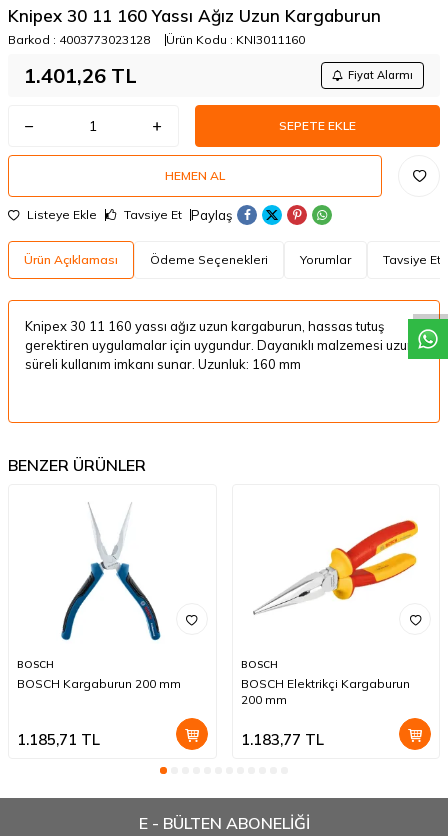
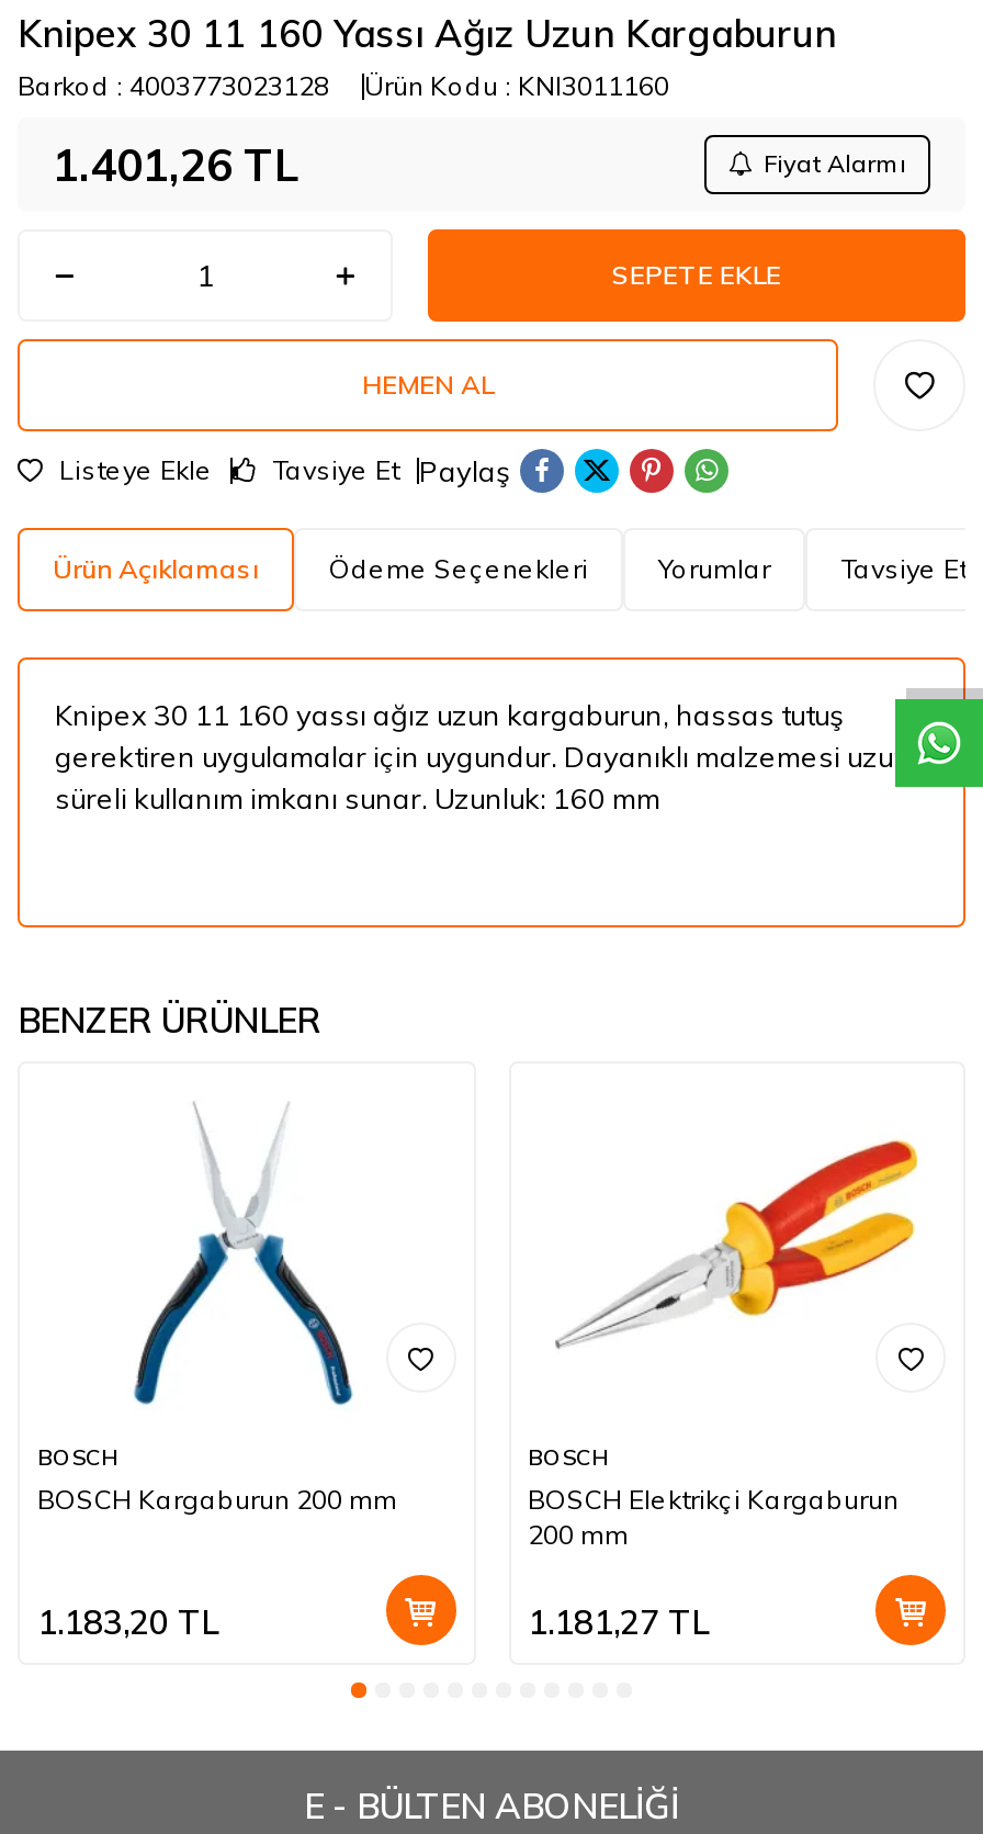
[17,730,100,749] 1.185,71 TL -> [37,1602,219,1643] 1.183,20 TL
[240,730,323,749] 1.183,77 TL -> [528,1602,710,1643] 1.181,27 TL

